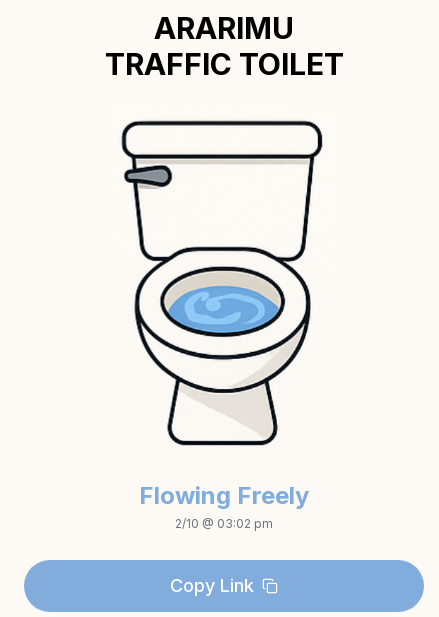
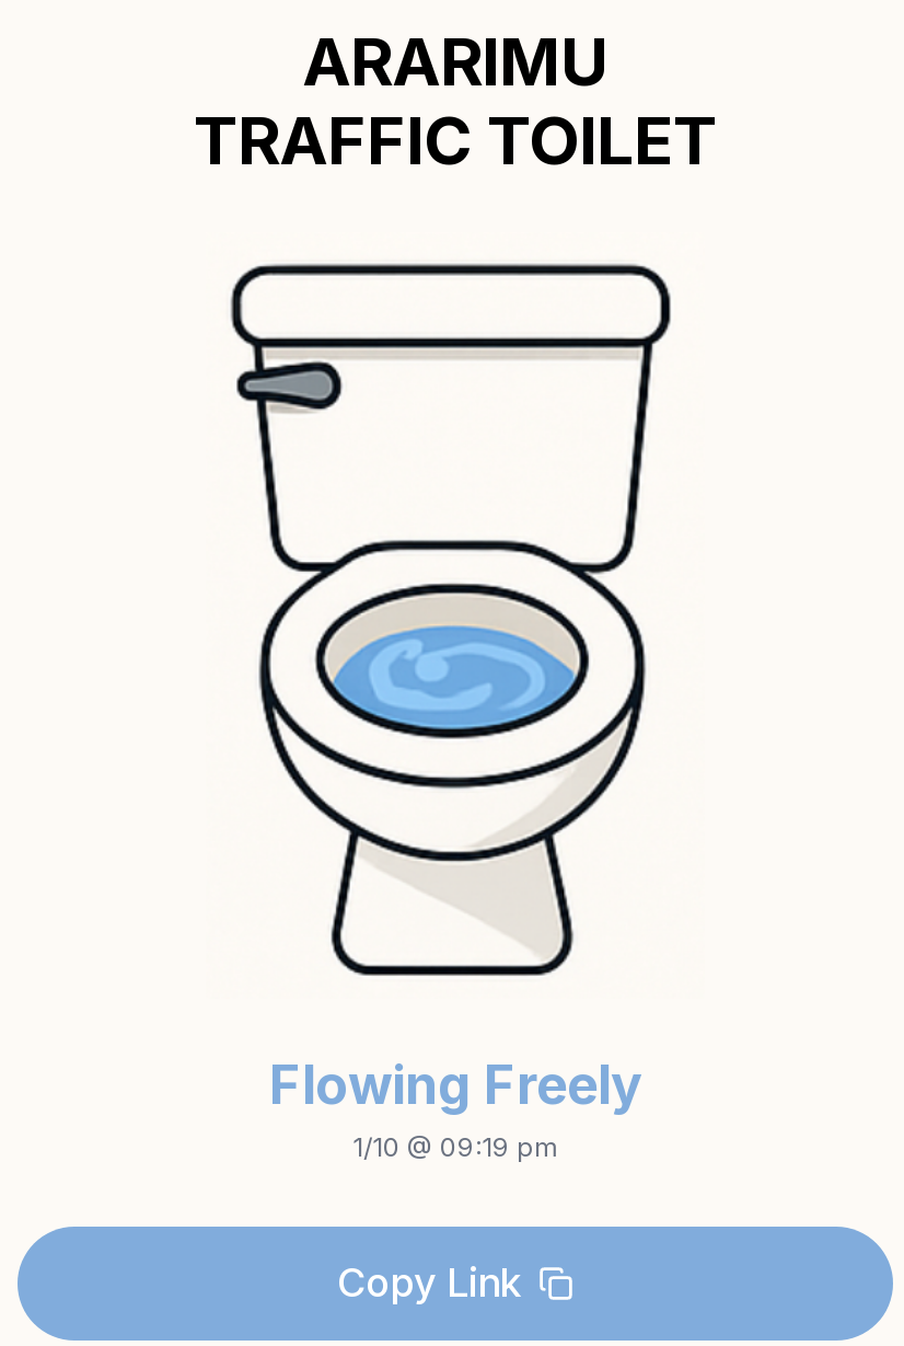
[175,516,273,531] 2/10 @ 03:02 pm -> [352,1130,558,1163] 1/10 @ 09:19 pm

